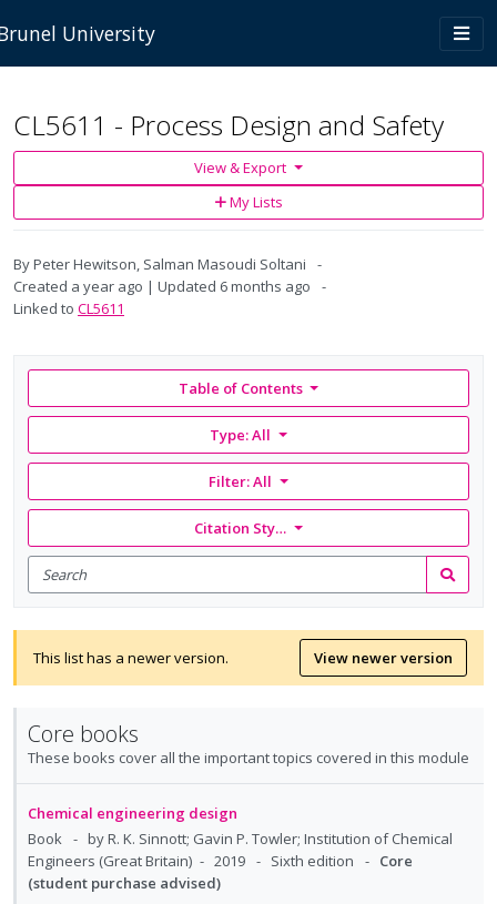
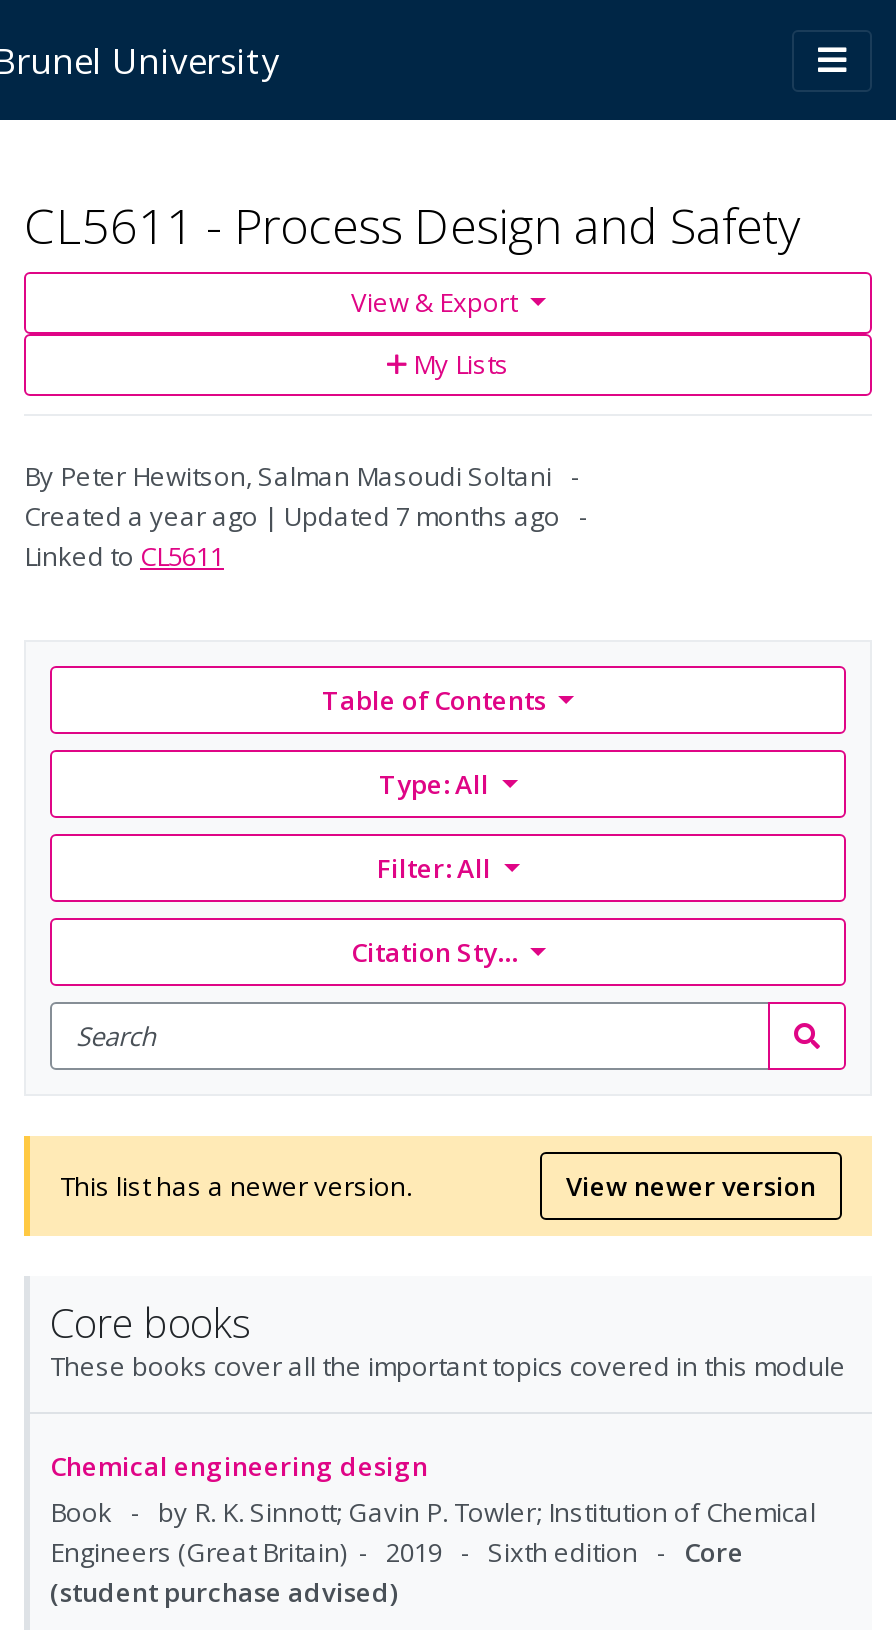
[158,276,311,296] Updated 6 months ago -> [284,498,560,534] Updated 7 months ago

